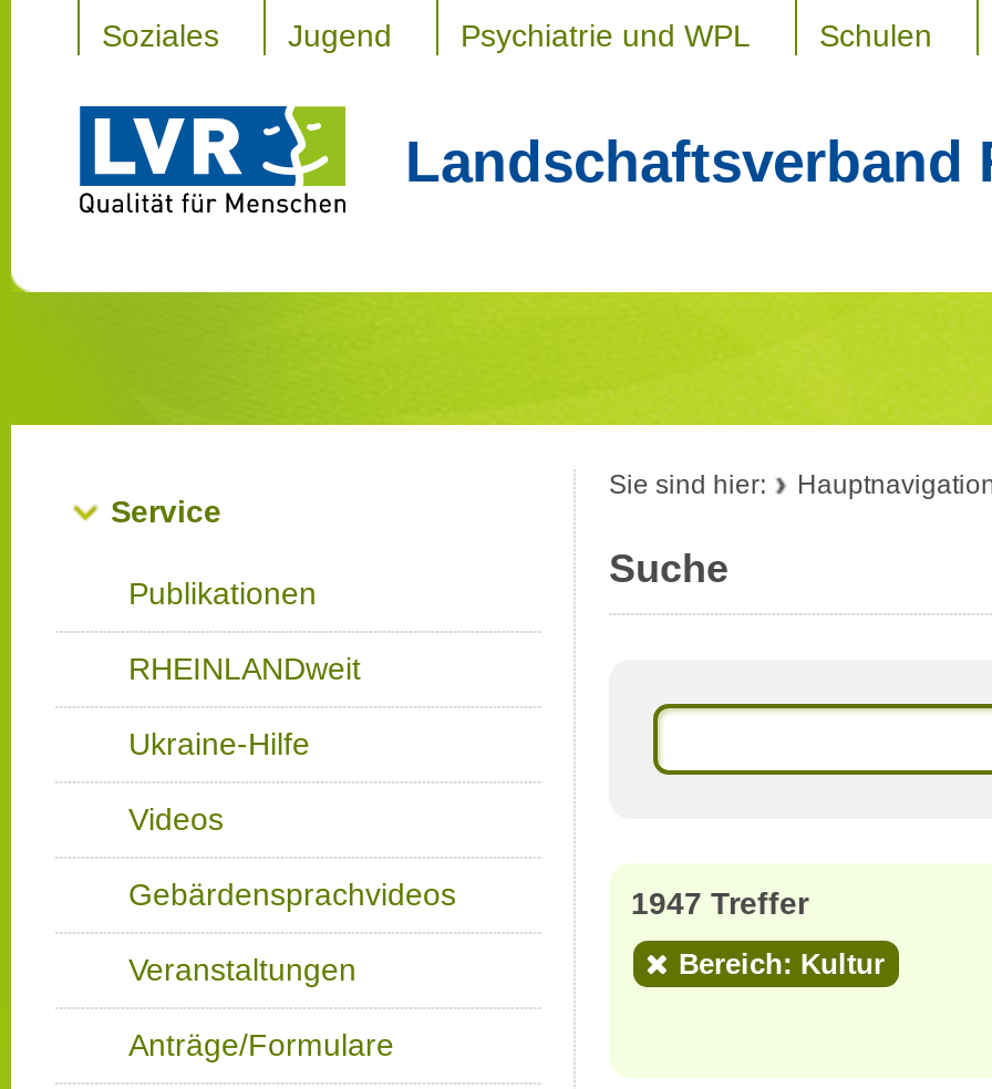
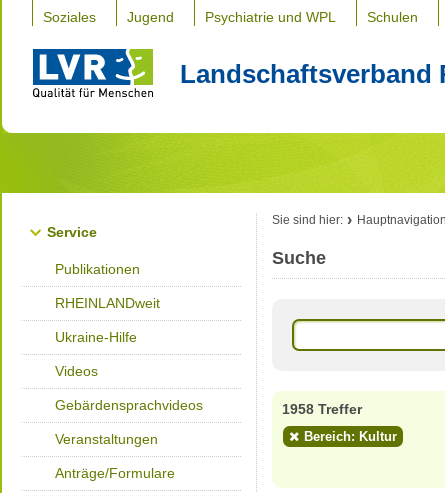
[631,885,808,921] 1947 Treffer -> [282,401,362,417] 1958 Treffer

